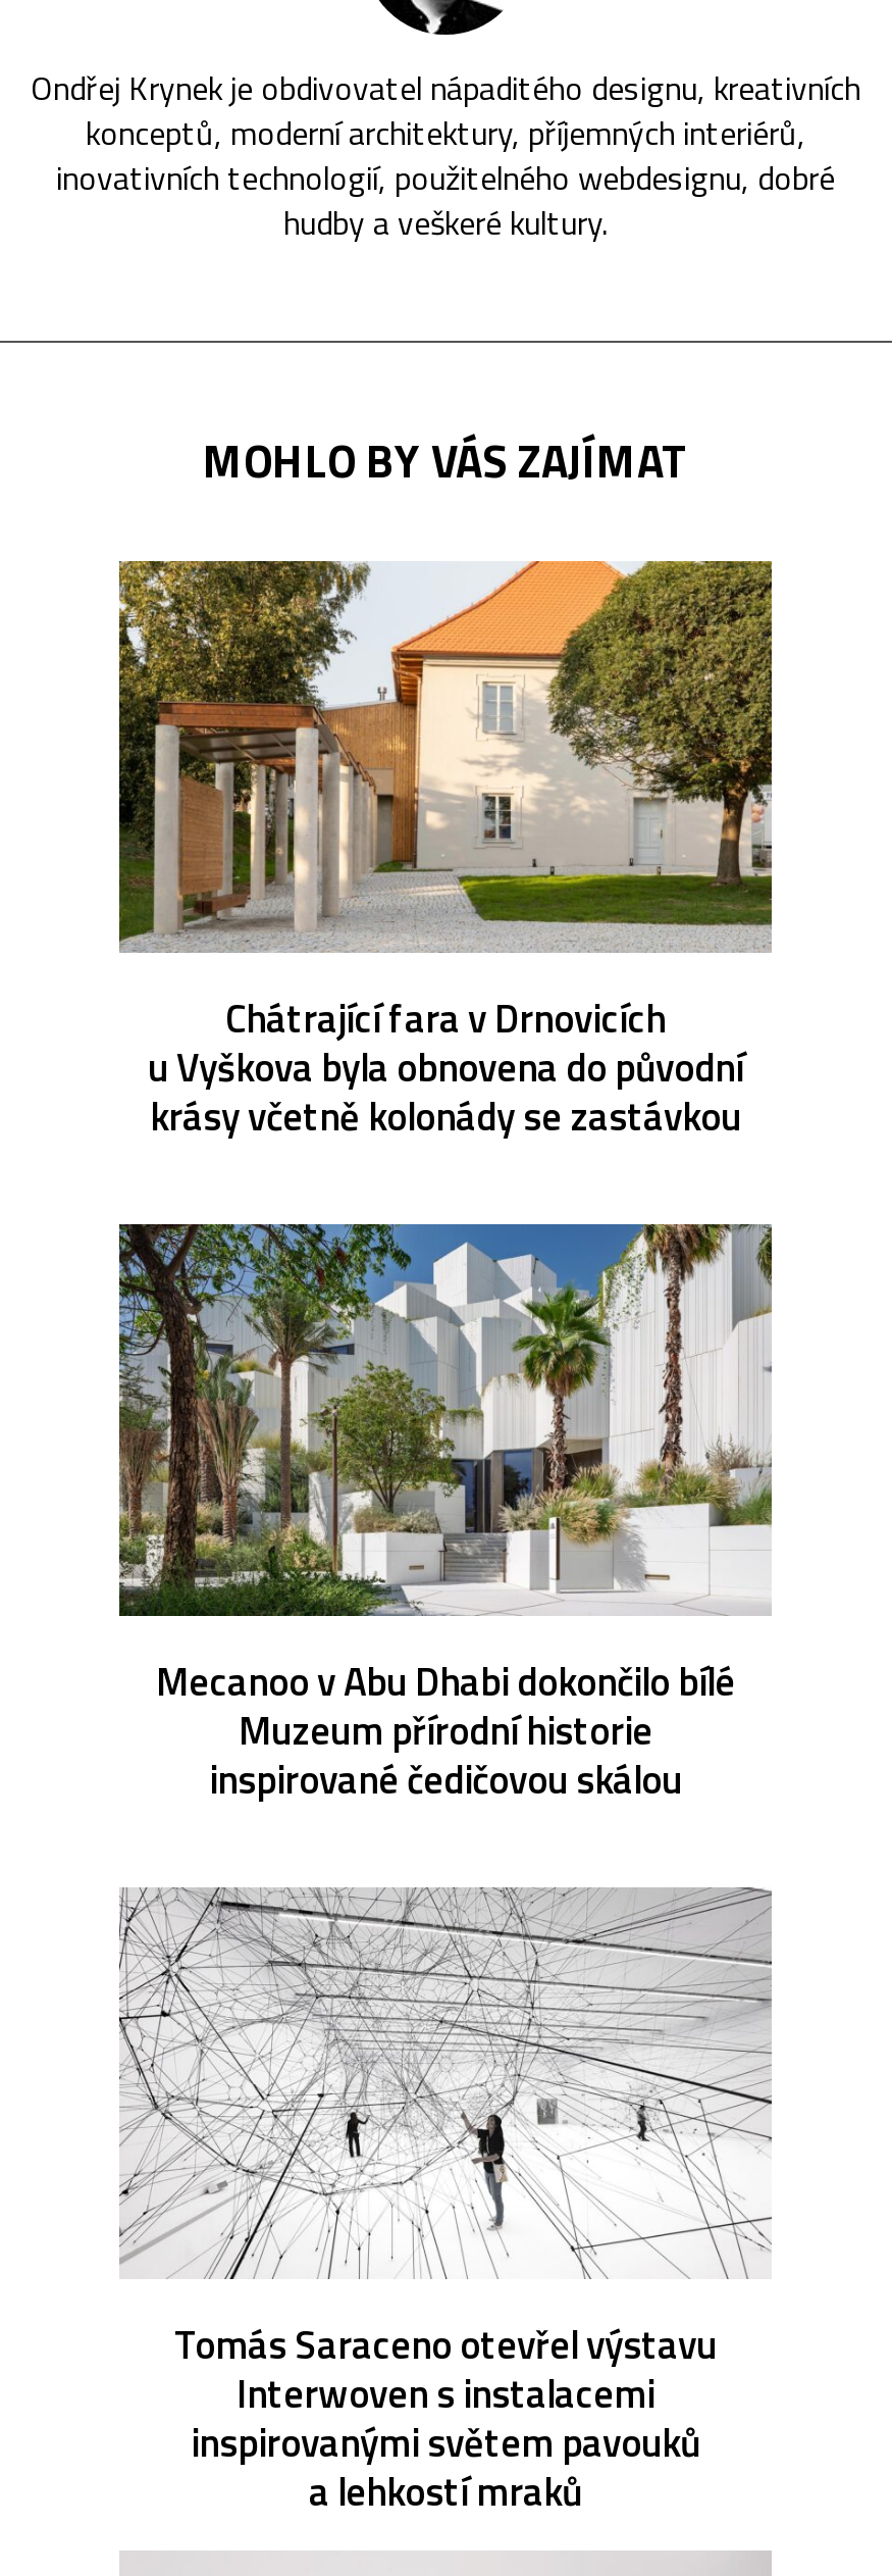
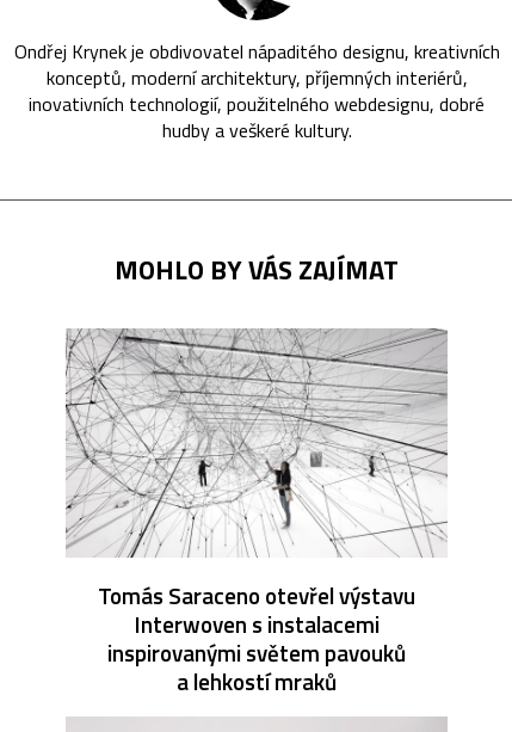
[117,559,774,1144] [image] | Chátrající fara v Drnovicích | u Vyškova byla obnovena do původní | krásy včetně kolonády se zastávkou -> none
[117,1222,774,1807] [image] | Mecanoo v Abu Dhabi dokončilo bílé | Muzeum přírodní historie | inspirované čedičovou skálou -> none

